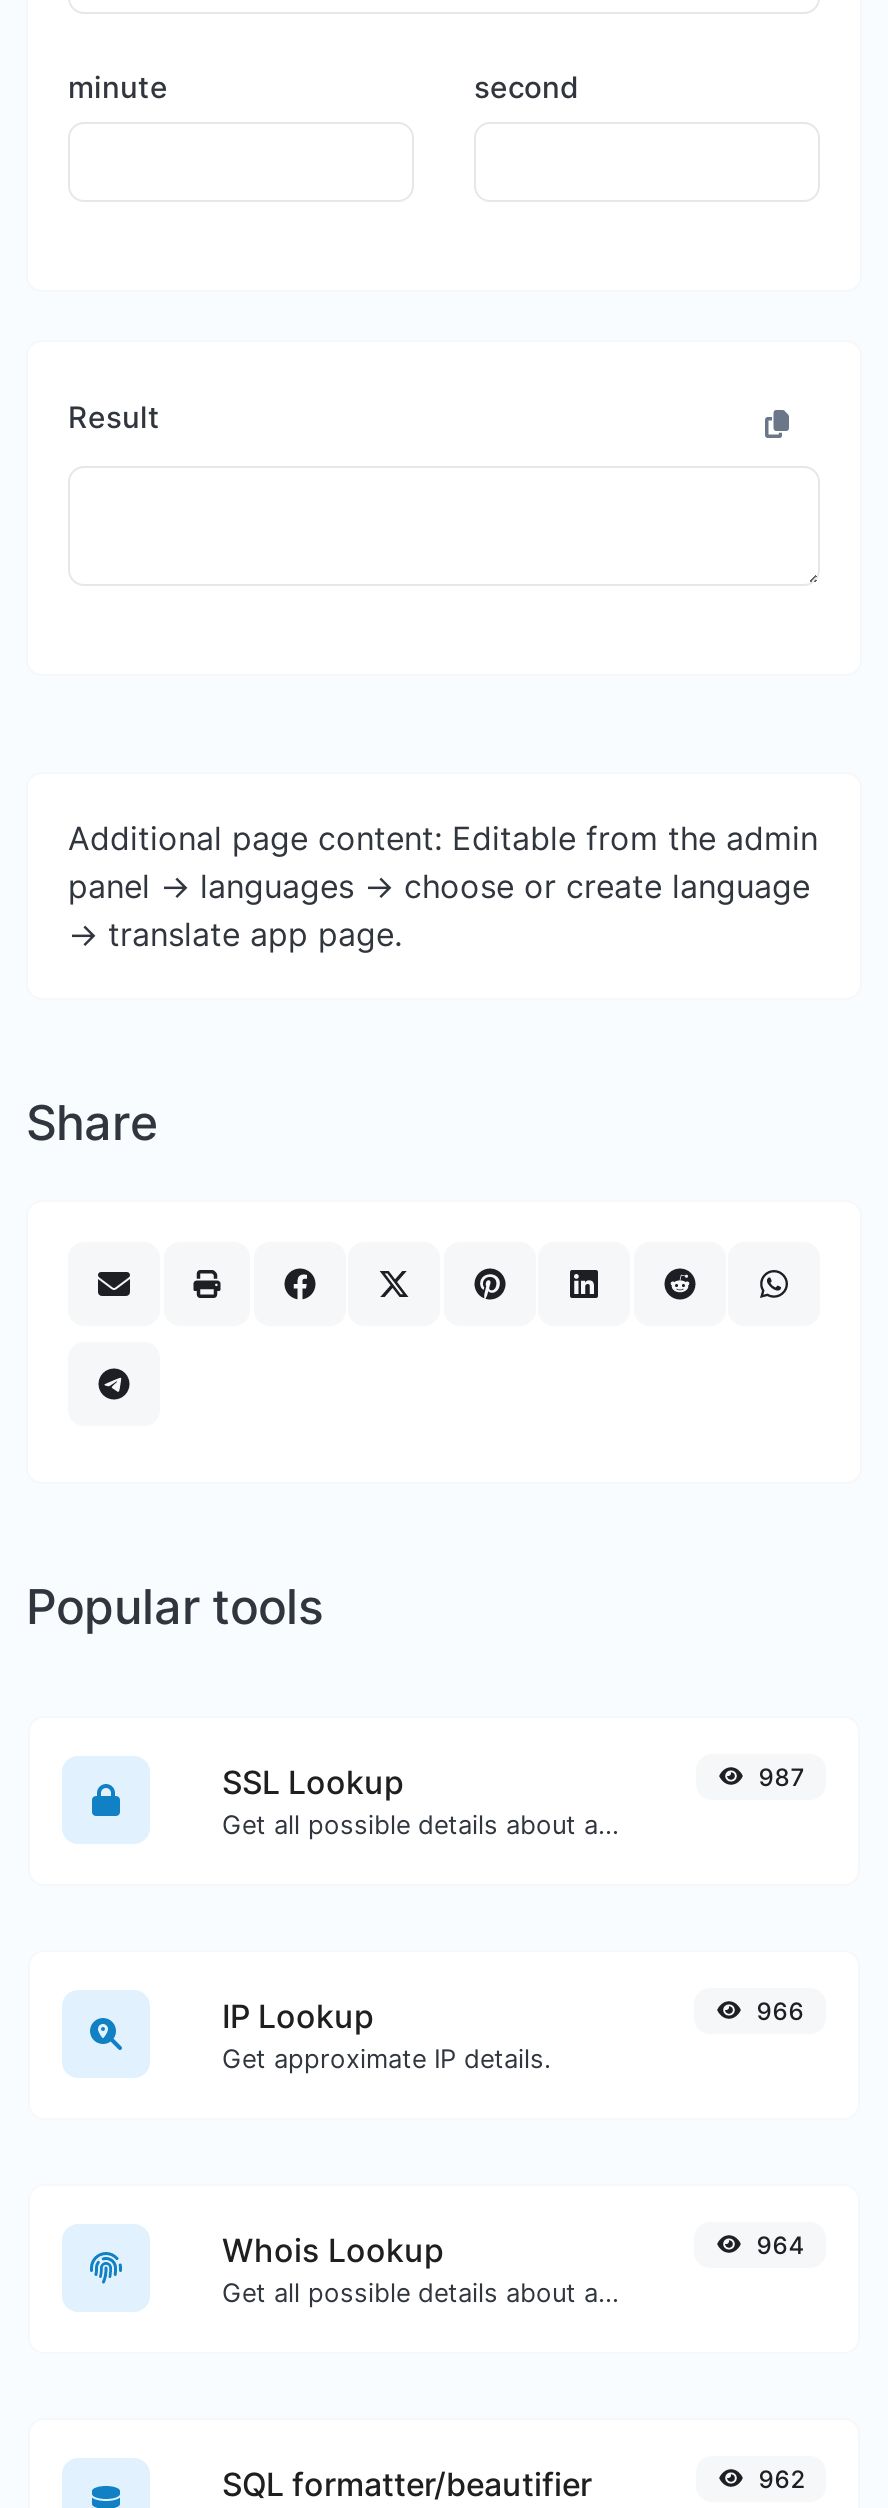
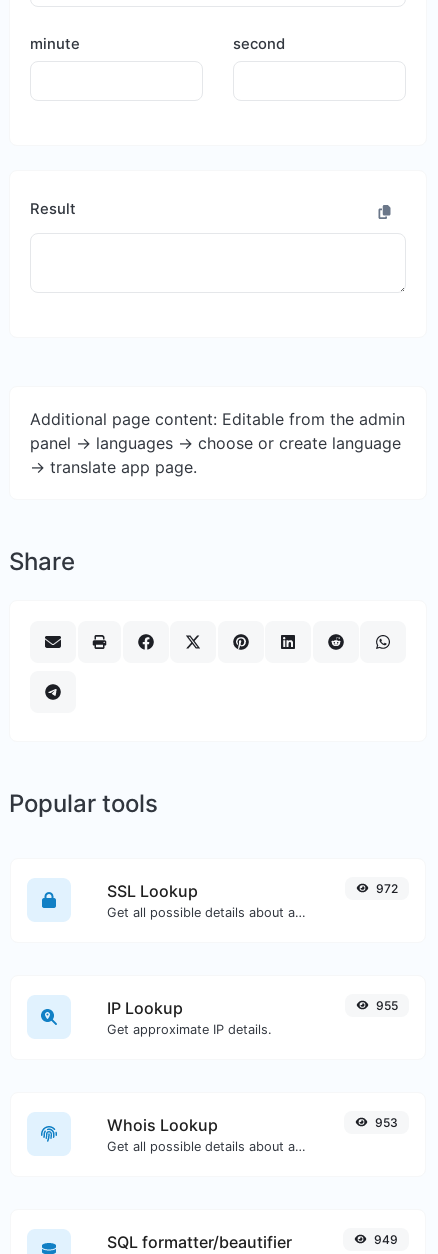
[752,1761,804,1791] 987 -> [373,881,398,896] 972
[750,1995,804,2025] 966 -> [373,998,398,1013] 955
[750,2229,804,2259] 964 -> [372,1115,398,1130] 953
[752,2463,804,2493] 962 -> [371,1232,398,1247] 949

